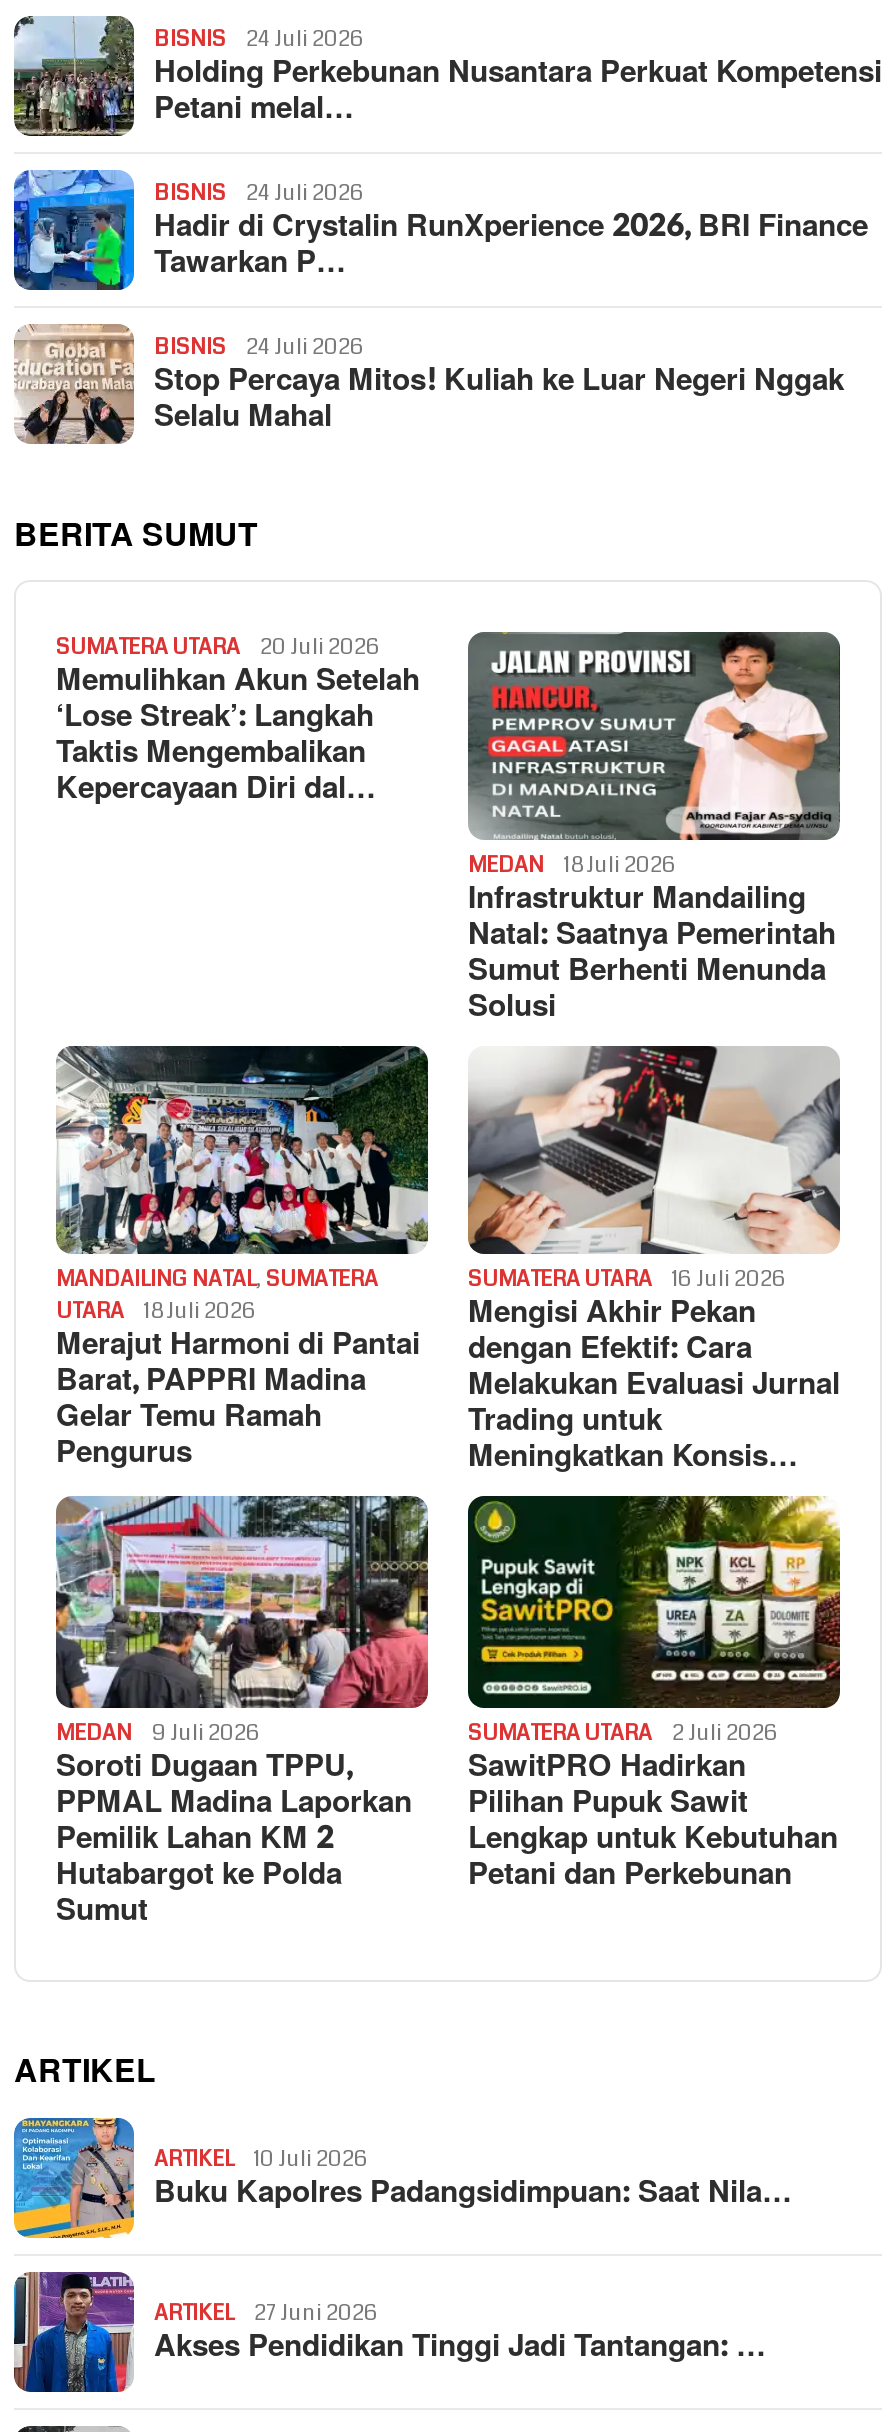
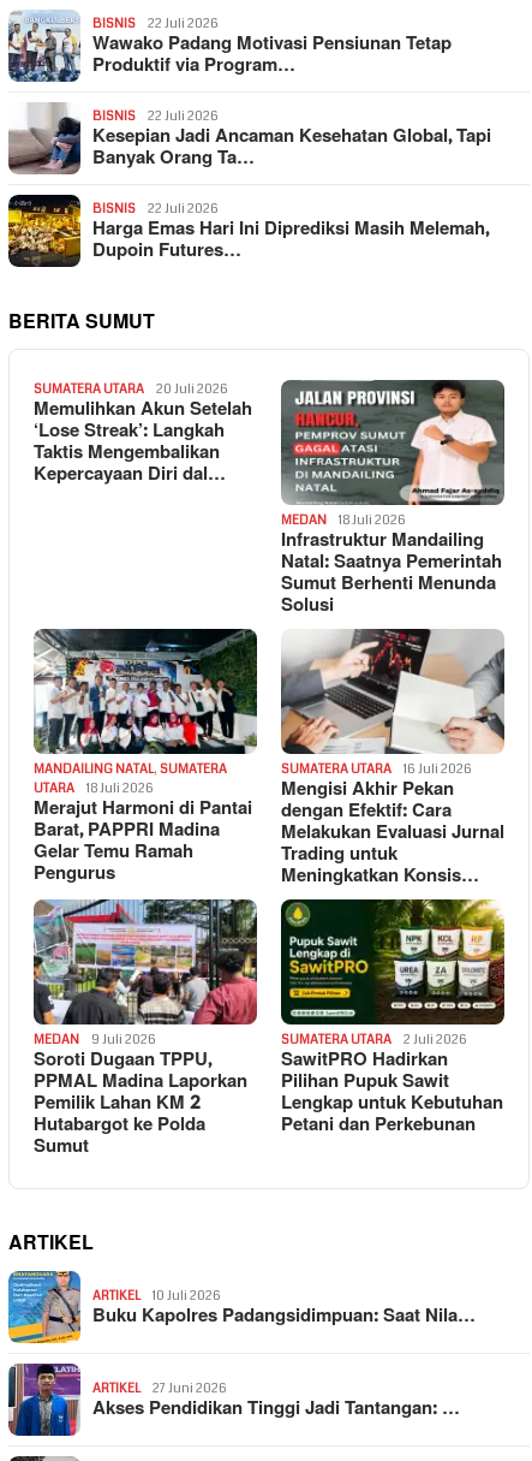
[14,14,882,138] [image] | 24 Juli 2026 | Holding Perkebunan Nusantara Perkuat Kompetensi | Petani melal… -> [8,10,452,83] [image] | 22 Juli 2026 | Wawako Padang Motivasi Pensiunan Tetap | Produktif via Program…
[12,168,868,292] [image] | 24 Juli 2026 | Hadir di Crystalin RunXperience 2026, BRI Finance | Tawarkan P… -> [8,102,491,174] [image] | 22 Juli 2026 | Kesepian Jadi Ancaman Kesehatan Global, Tapi | Banyak Orang Ta…
[14,324,844,446] [image] | 24 Juli 2026 | Stop Percaya Mitos! Kuliah ke Luar Negeri Nggak | Selalu Mahal -> [7,194,489,268] [image] | 22 Juli 2026 | Harga Emas Hari Ini Diprediksi Masih Melemah, | Dupoin Futures…

